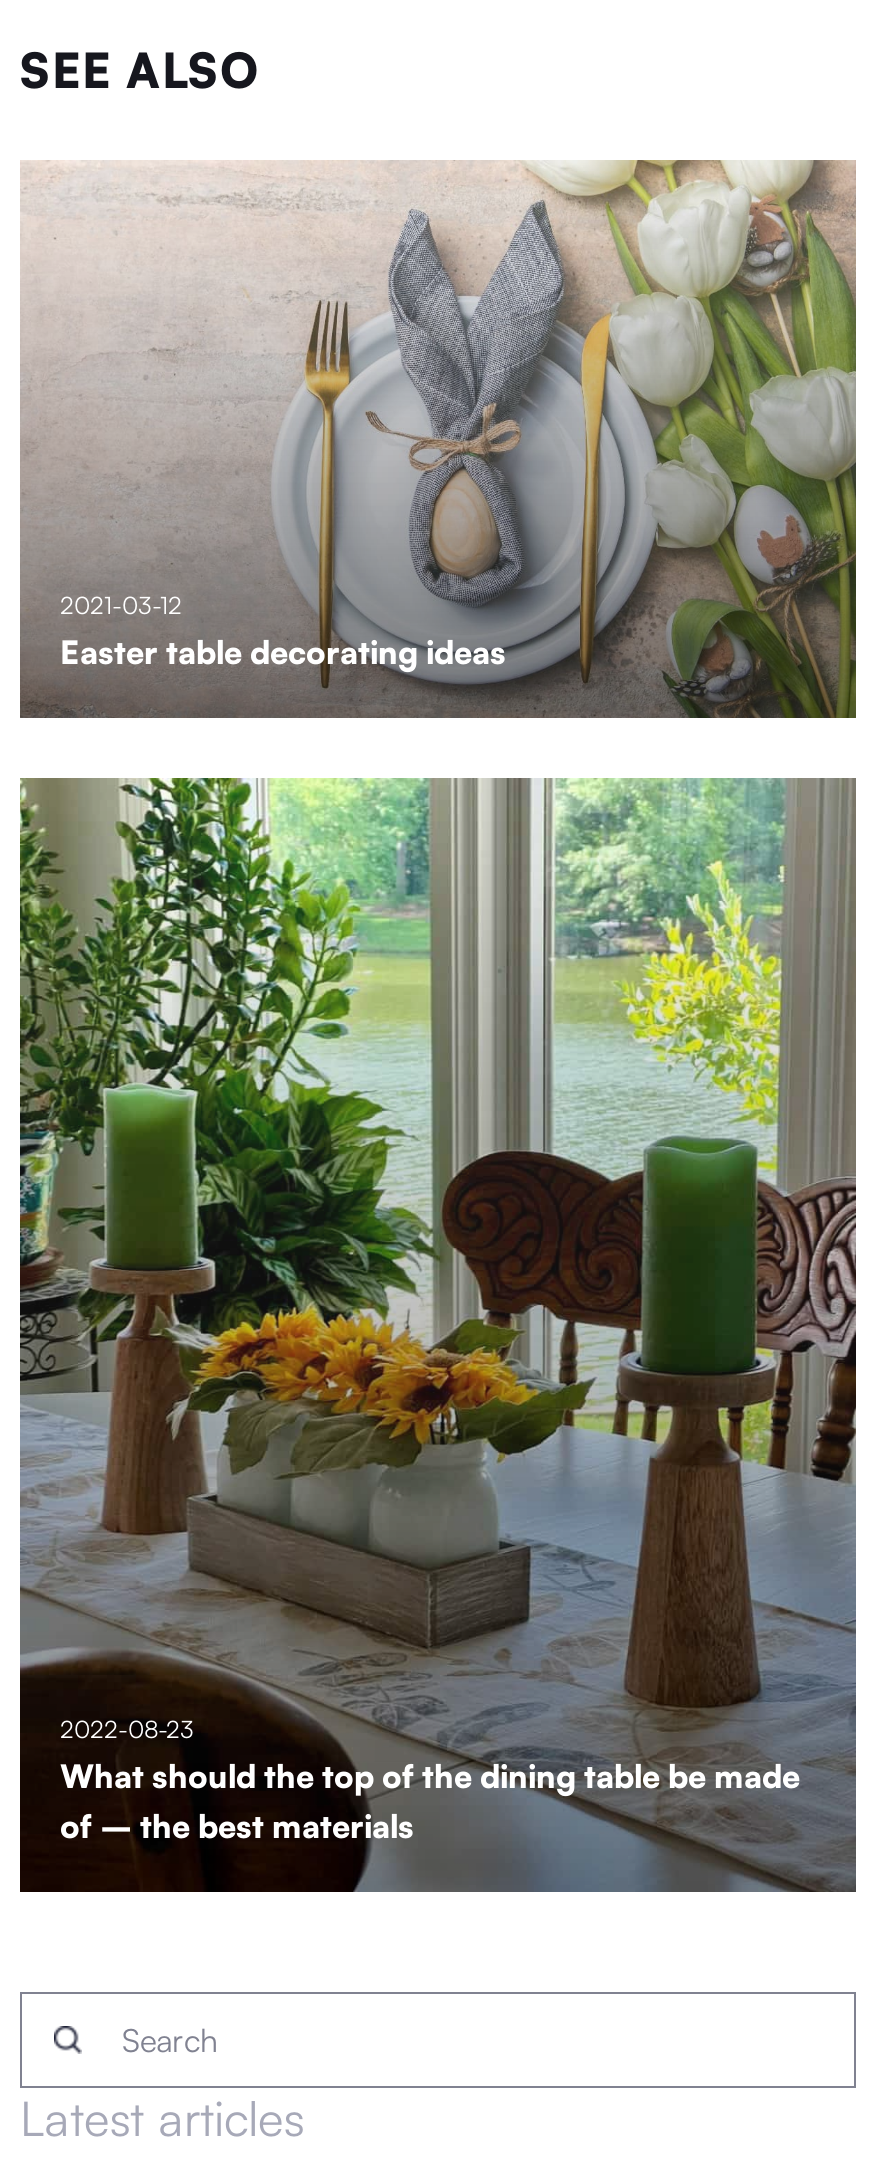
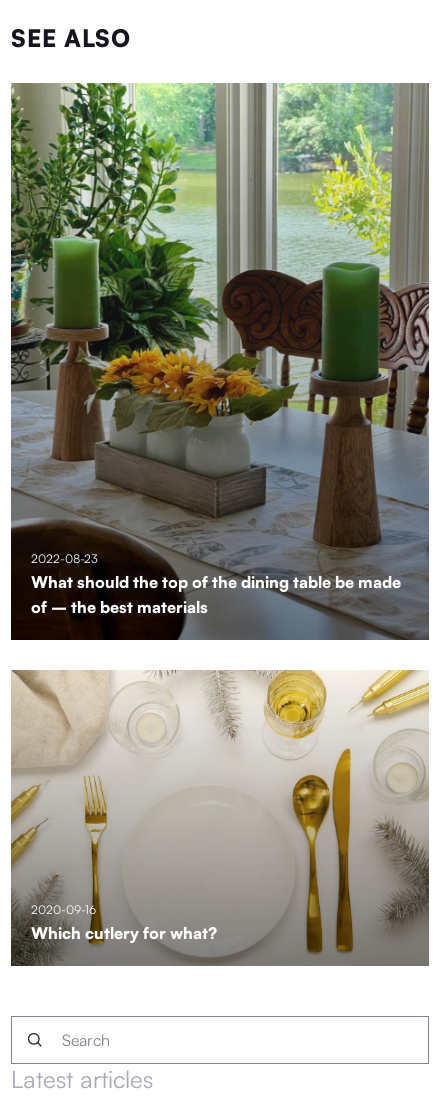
[20,160,856,720] [image] | 2021-03-12 | Easter table decorating ideas -> none
moved [16,774,860,1894] -> [9,81,431,641]: [image] | 2022-08-23 | What should the top of the dining table be made | of – the best materials
none -> [10,669,429,967] [image] | 2020-09-16 | Which cutlery for what?

